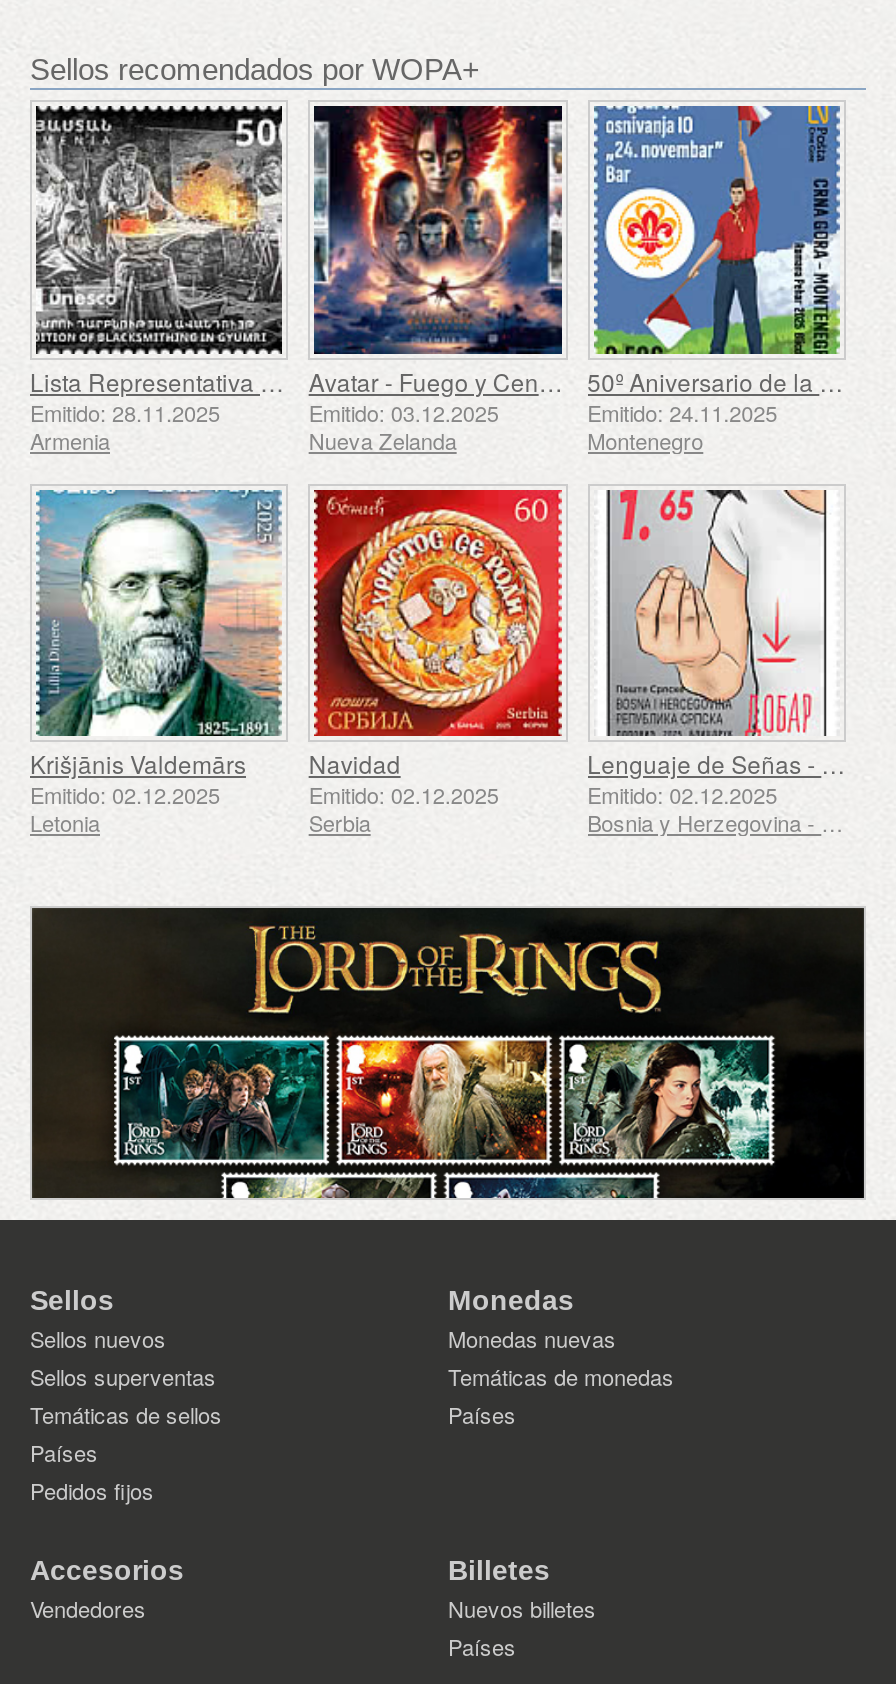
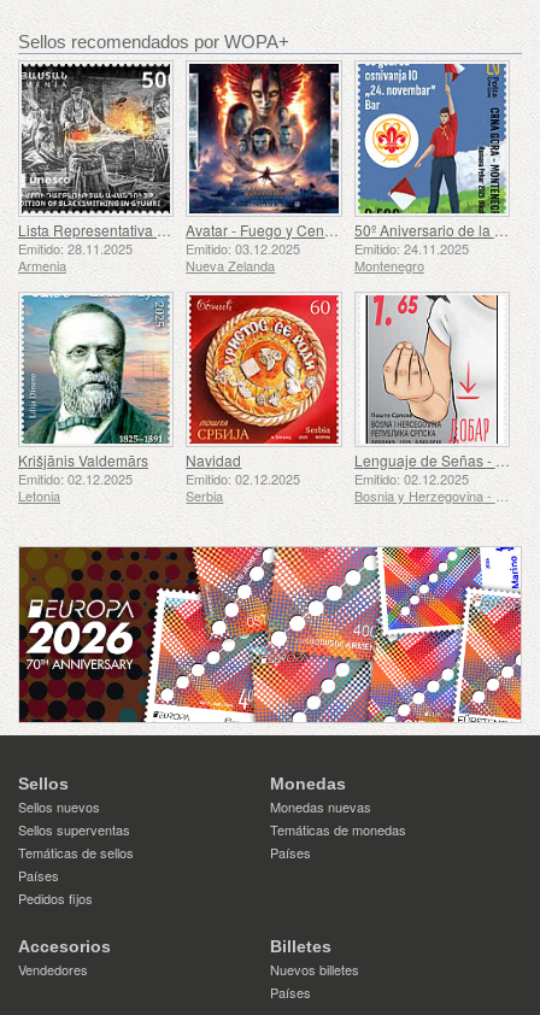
[32,906,866,1200] [image] -> [19,546,522,723] [image]

